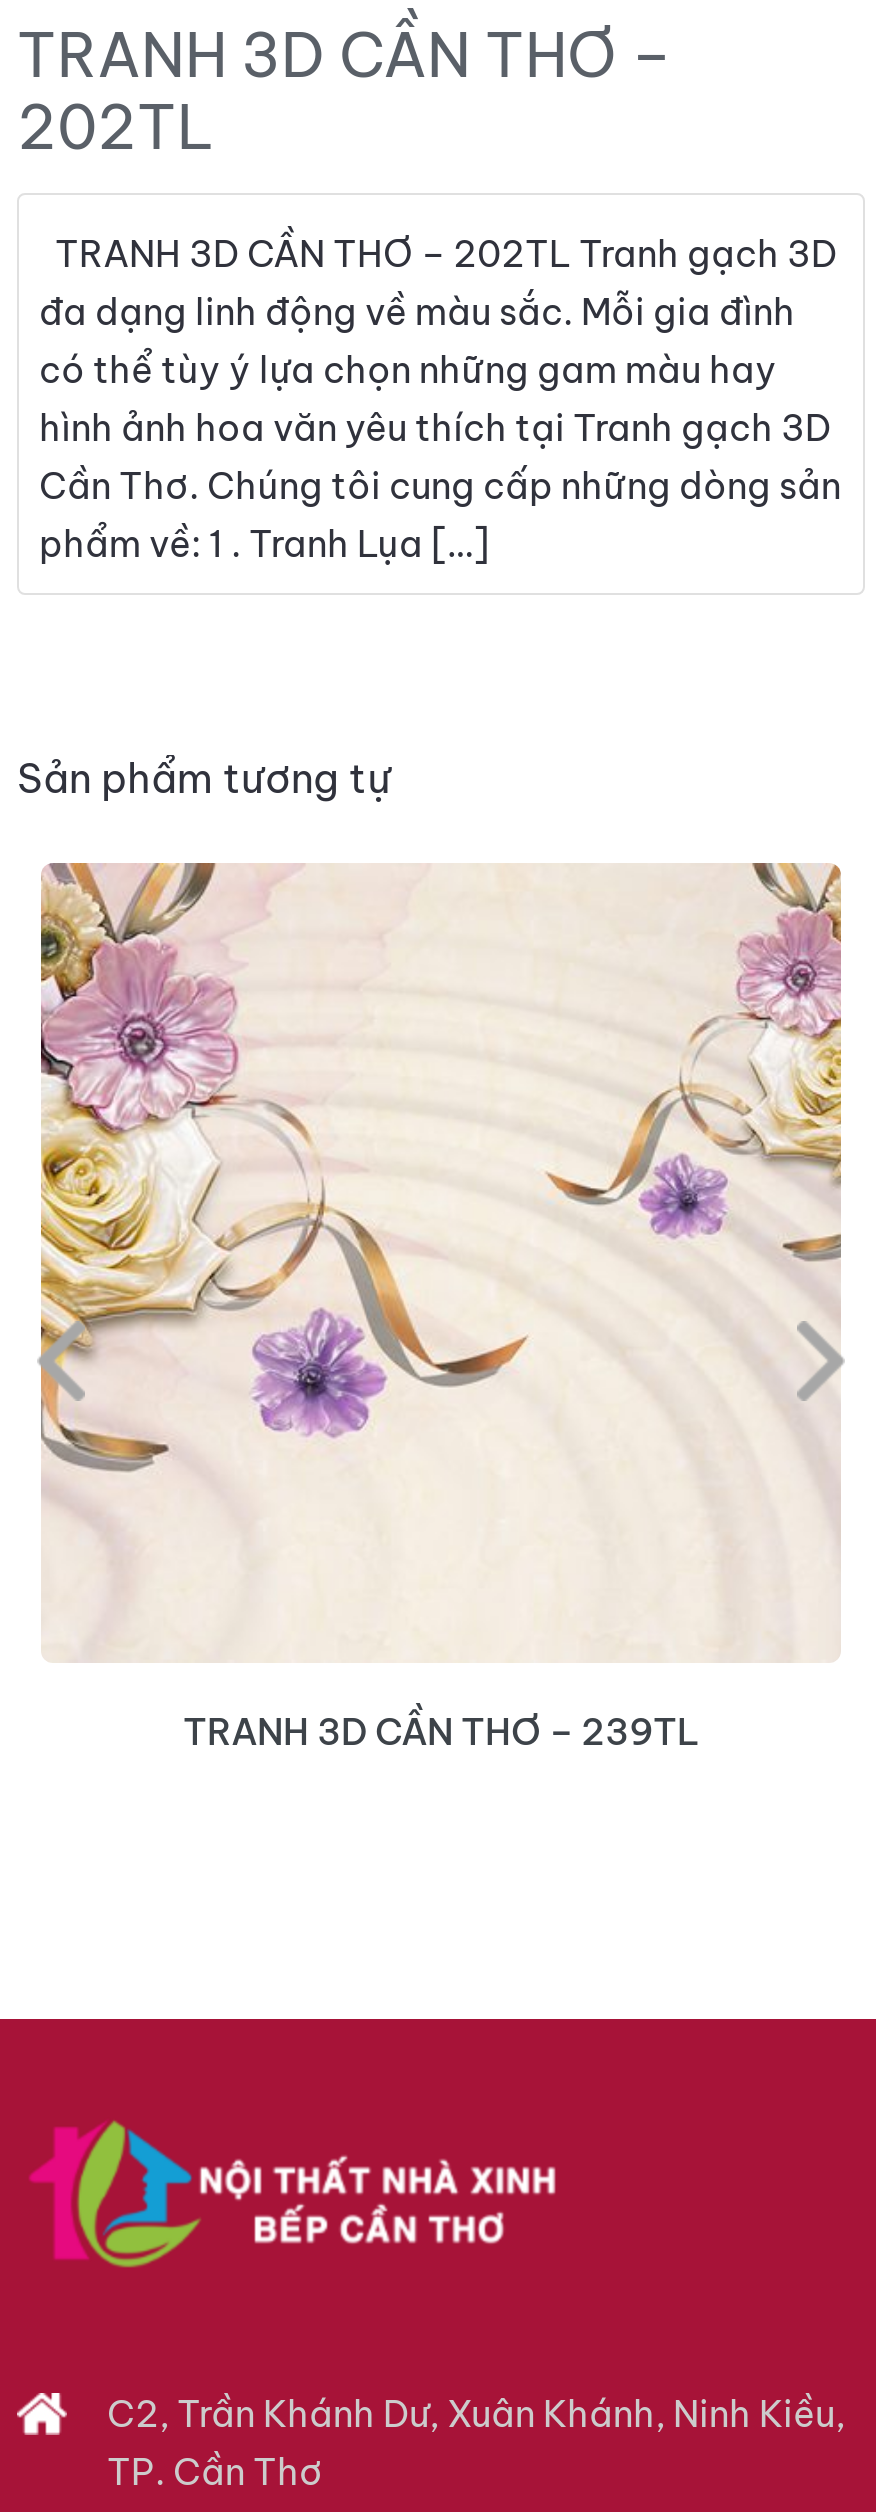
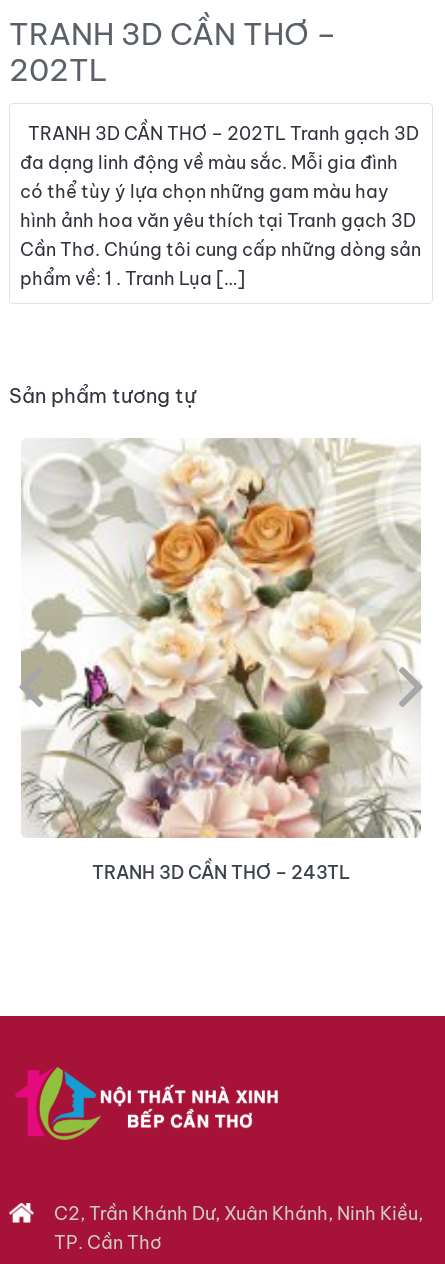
[39,860,843,1756] [image] | TRANH 3D CẦN THƠ – 239TL -> [21,437,421,884] [image] | TRANH 3D CẦN THƠ – 243TL

